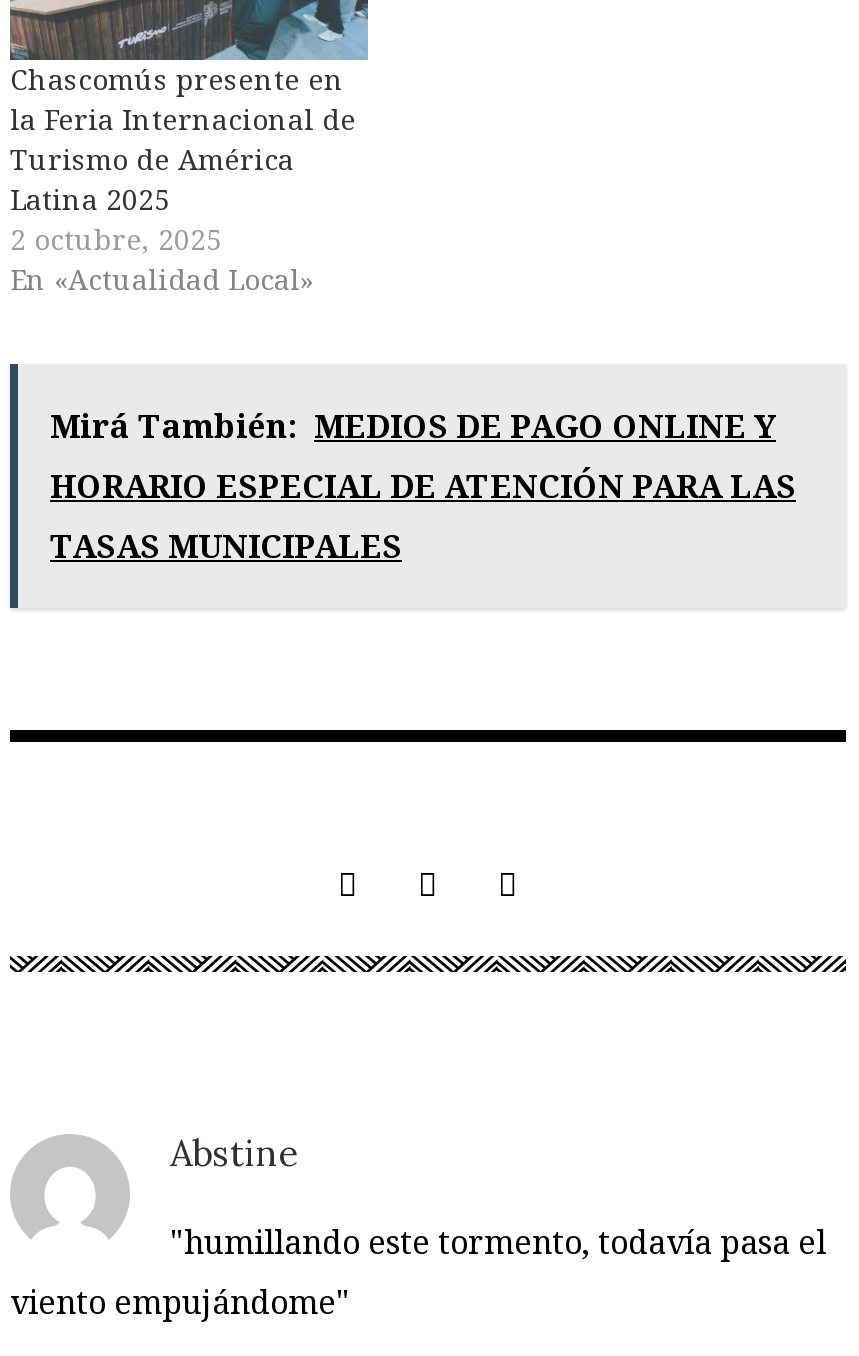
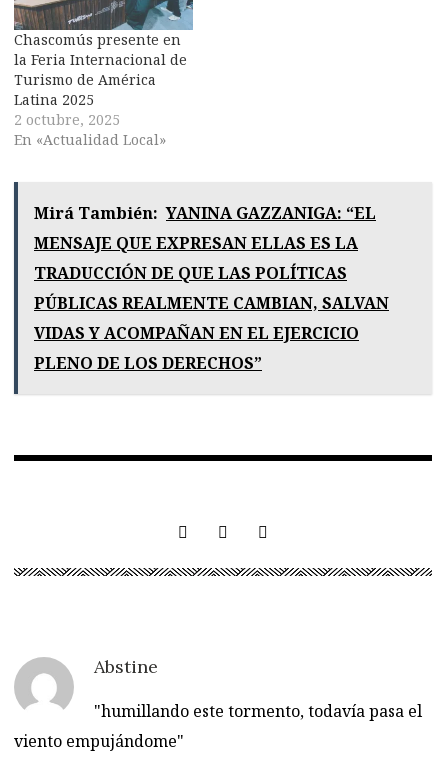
[50,404,796,568] Mirá También: MEDIOS DE PAGO ONLINE Y | HORARIO ESPECIAL DE ATENCIÓN PARA LAS | TASAS MUNICIPALES -> [34,202,389,374] Mirá También: YANINA GAZZANIGA: “EL | MENSAJE QUE EXPRESAN ELLAS ES LA | TRADUCCIÓN DE QUE LAS POLÍTICAS | PÚBLICAS REALMENTE CAMBIAN, SALVAN | VIDAS Y ACOMPAÑAN EN EL EJERCICIO | PLENO DE LOS DERECHOS”

